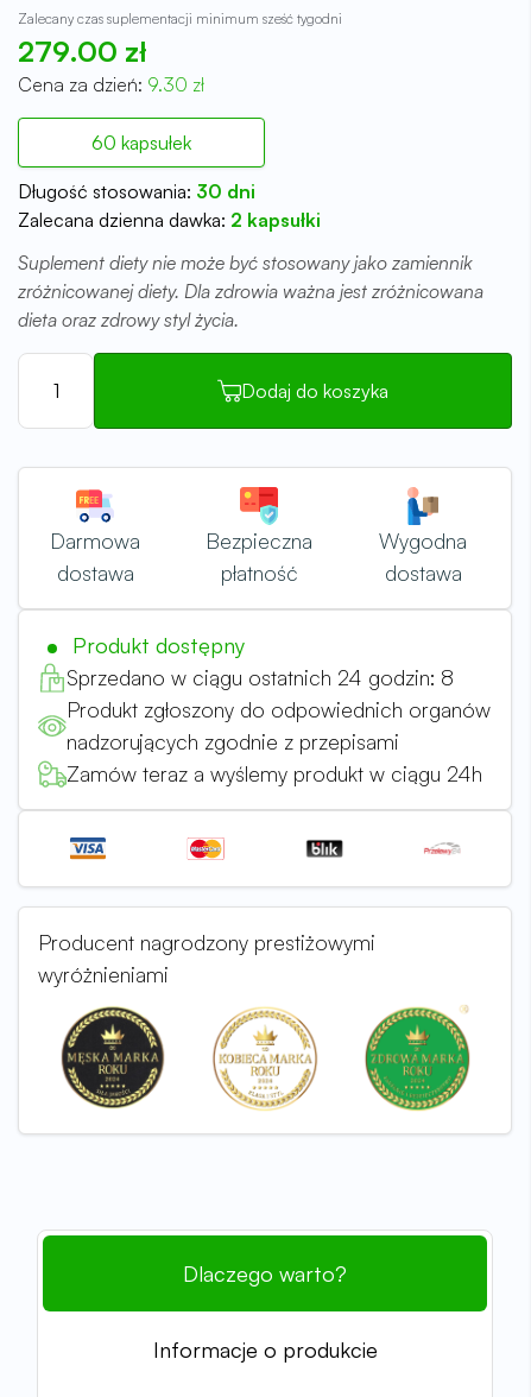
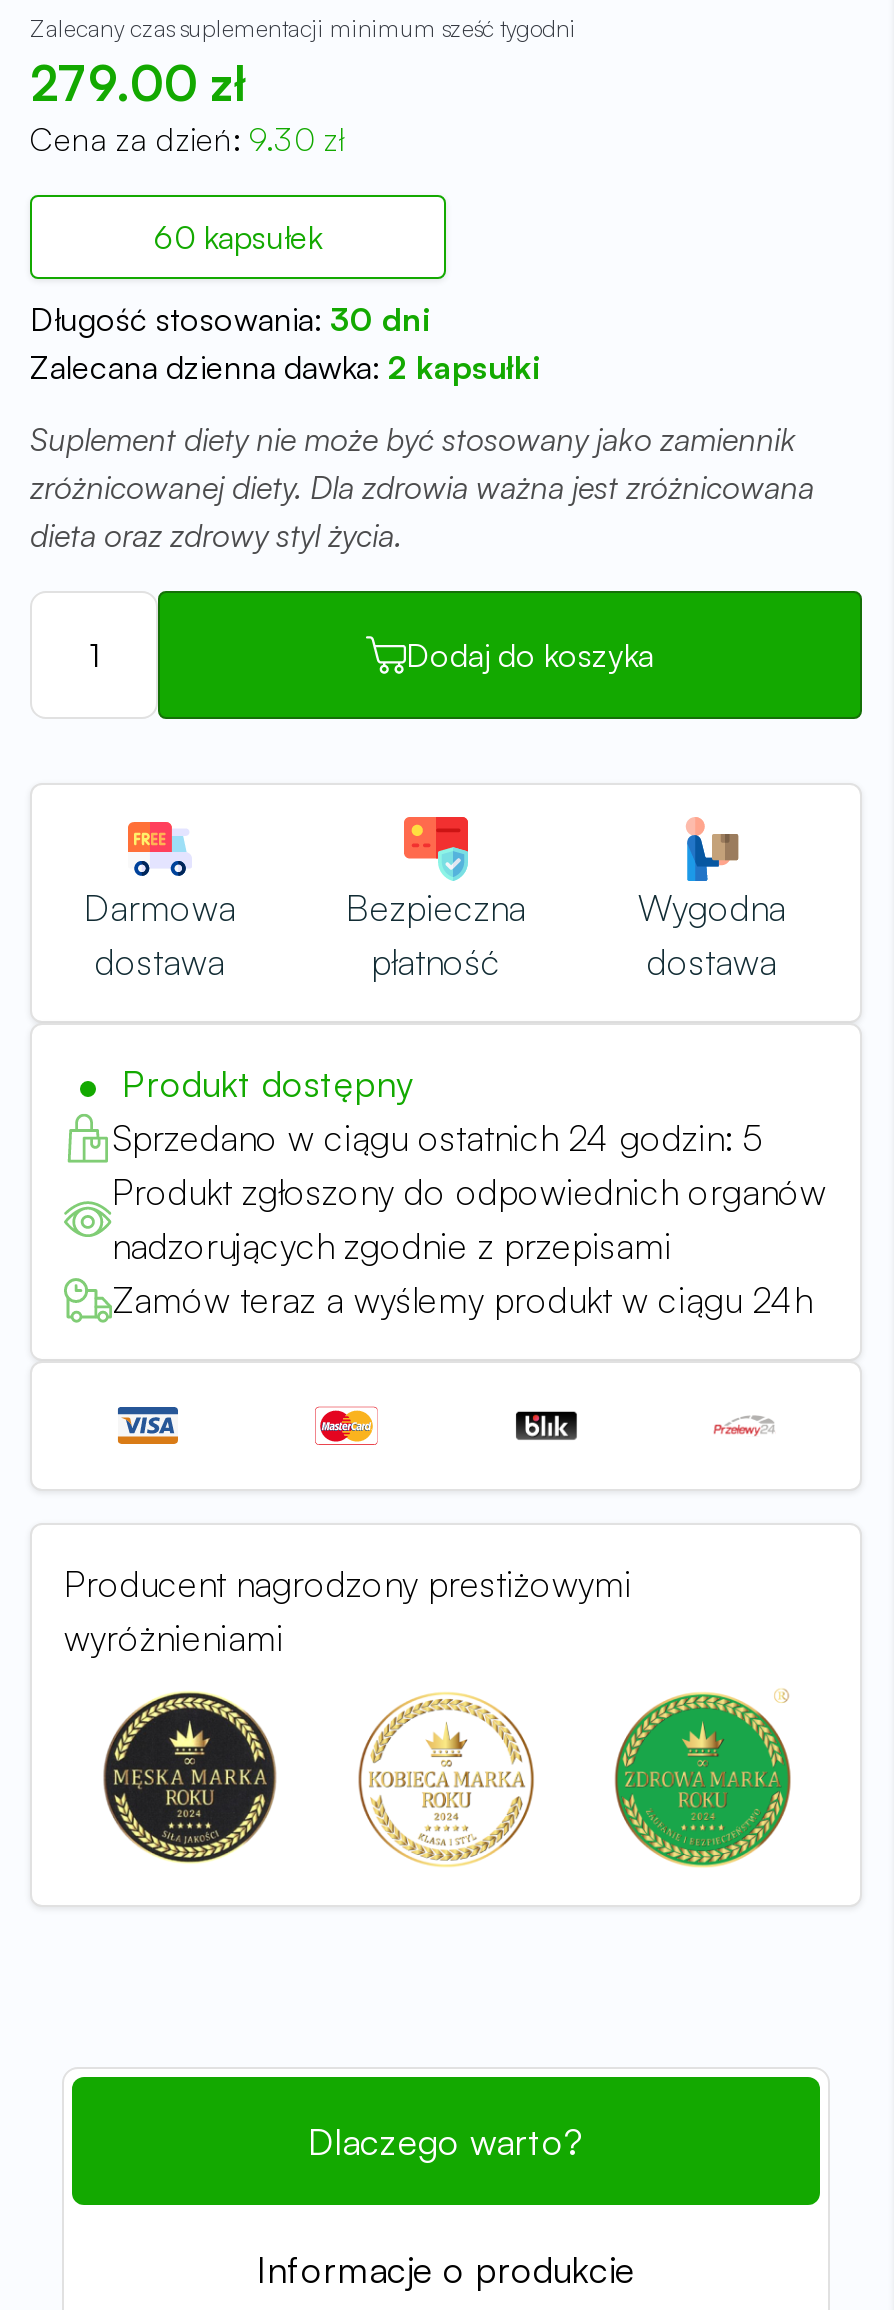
[67,664,454,690] Sprzedano w ciągu ostatnich 24 godzin: 8 -> [112,1115,764,1159] Sprzedano w ciągu ostatnich 24 godzin: 5

